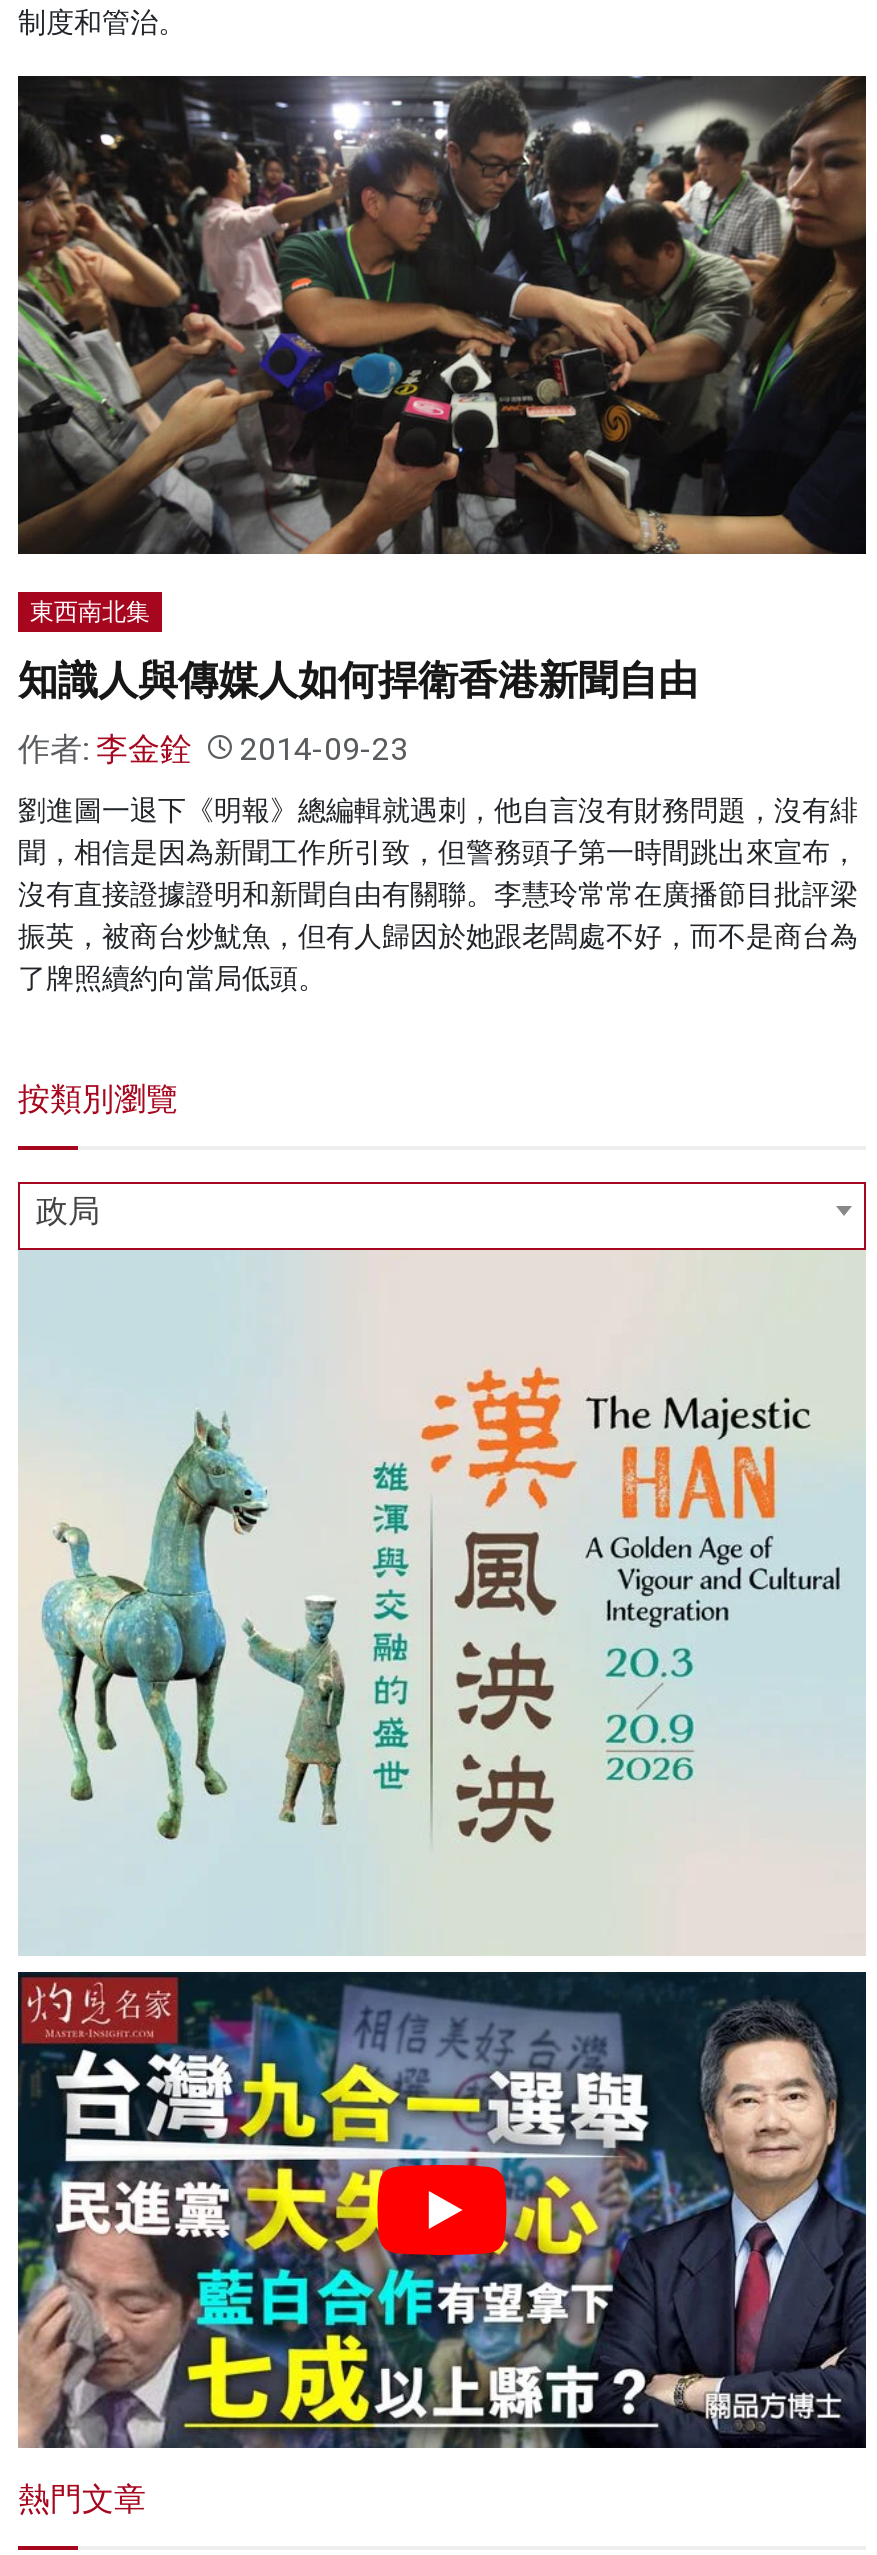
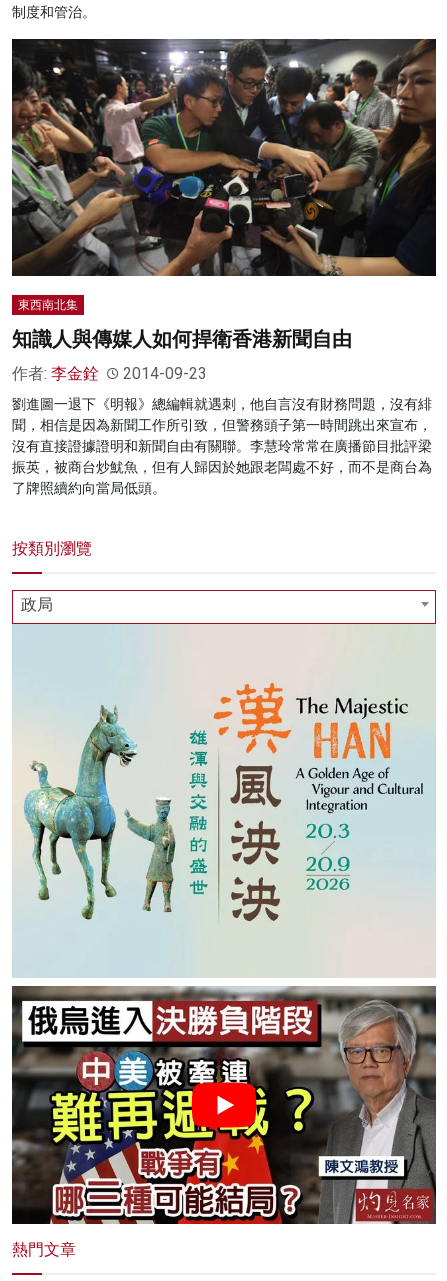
[16,1970,868,2450] [image] -> [11,985,437,1225] [image]

